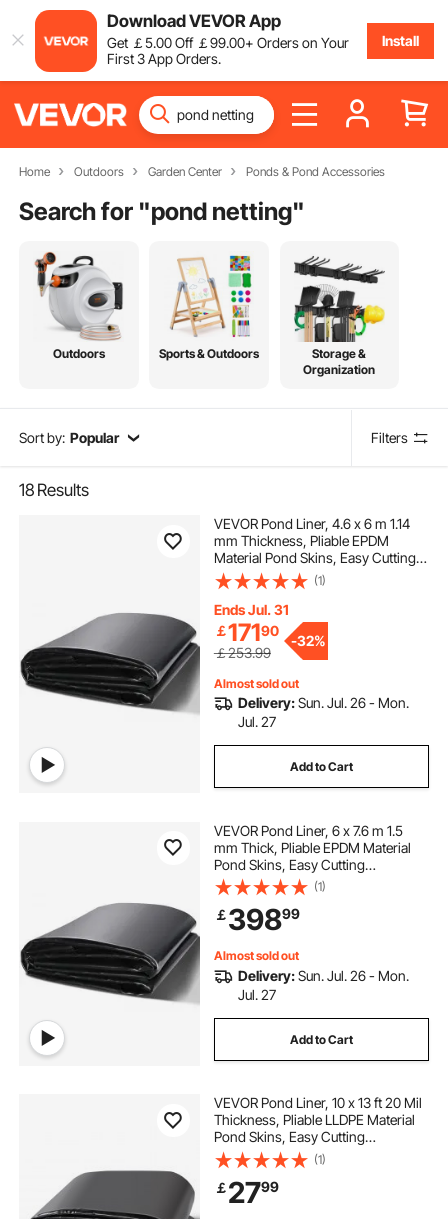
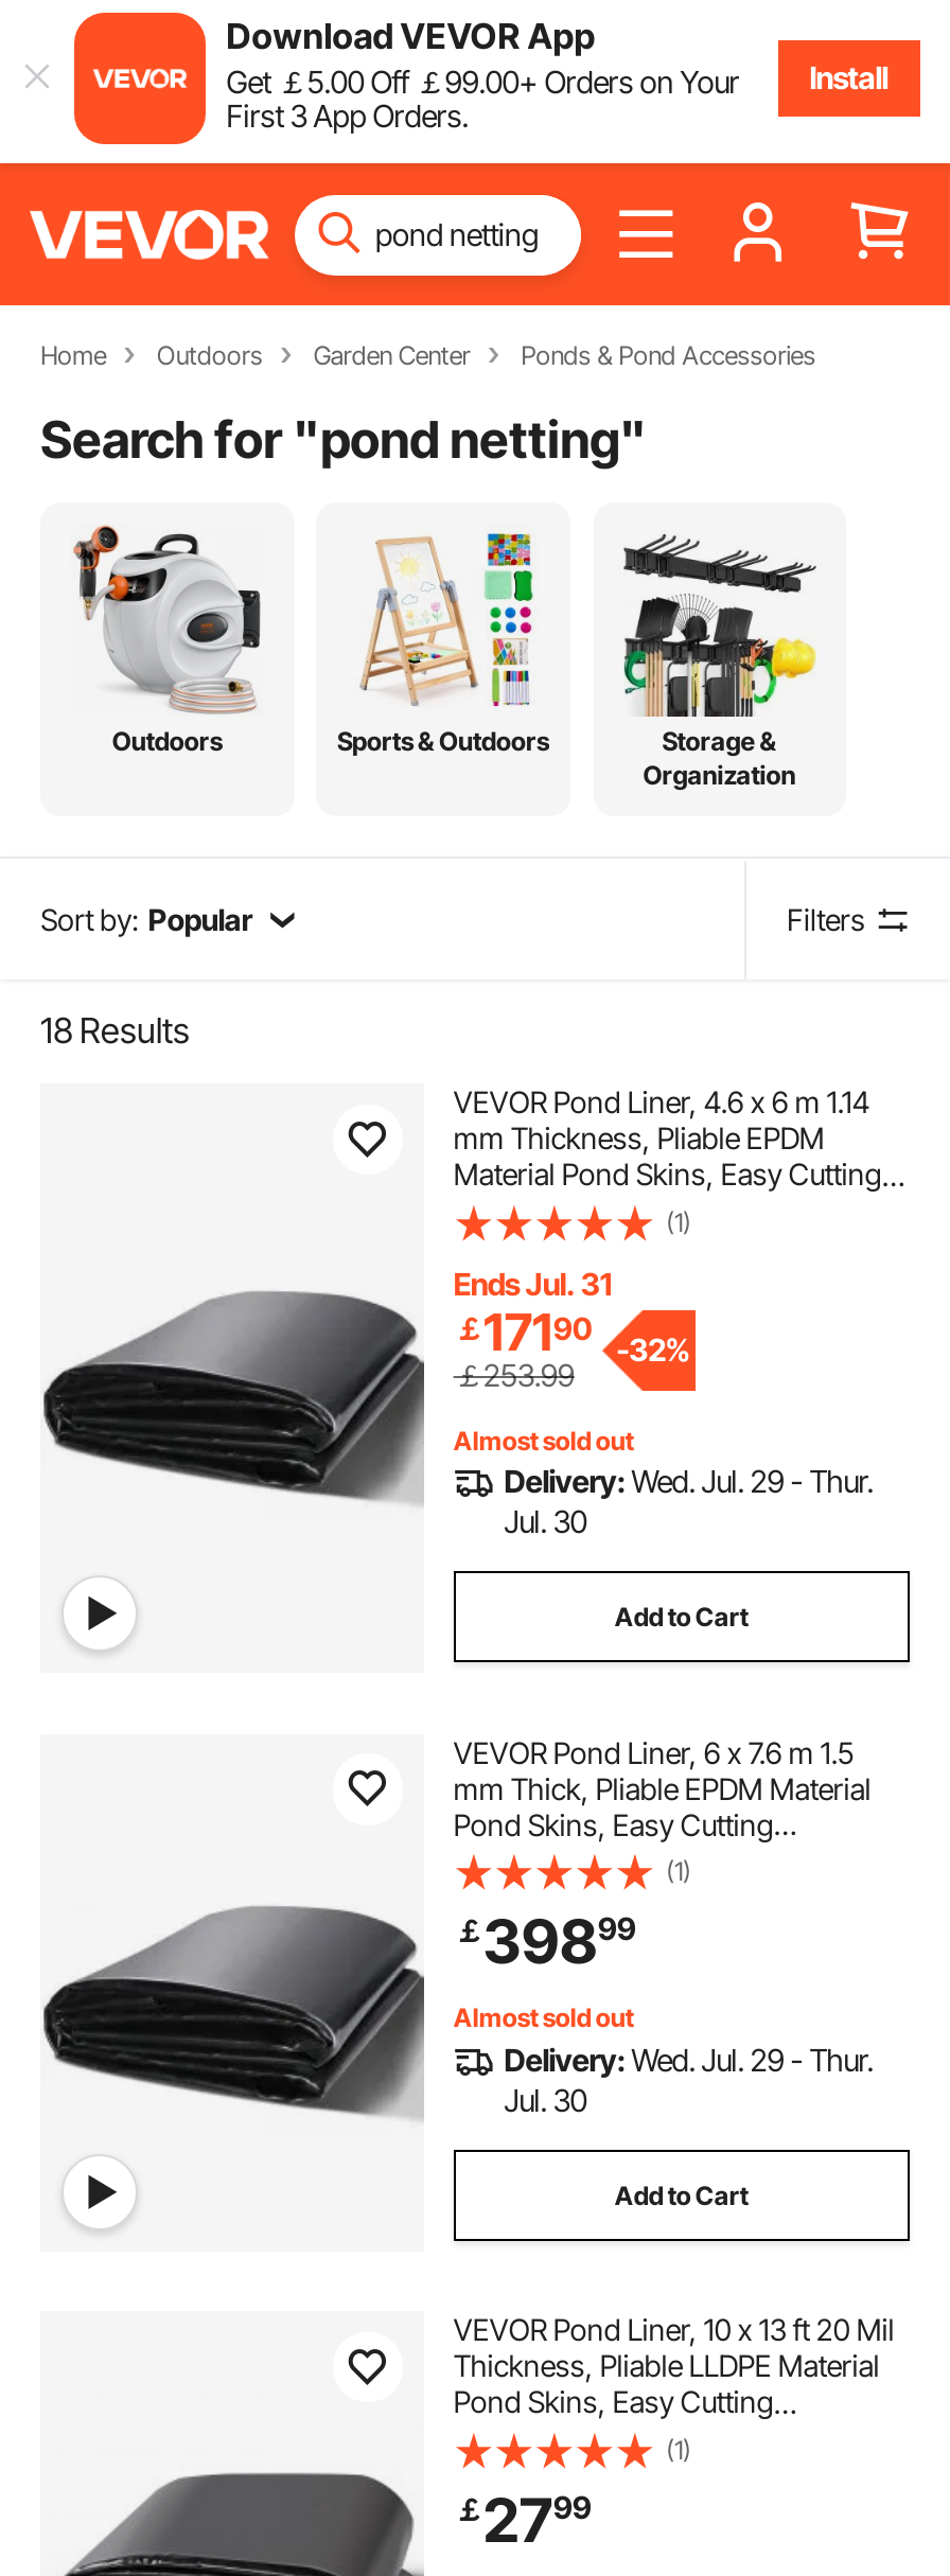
[238,694,409,711] Delivery: Sun. Jul. 26 - Mon. -> [504,1463,873,1499] Delivery: Wed. Jul. 29 - Thur.
[238,713,276,730] Jul. 27 -> [504,1503,587,1539] Jul. 30
[238,967,409,984] Delivery: Sun. Jul. 26 - Mon. -> [504,2041,873,2077] Delivery: Wed. Jul. 29 - Thur.
[238,986,276,1003] Jul. 27 -> [504,2081,587,2117] Jul. 30

